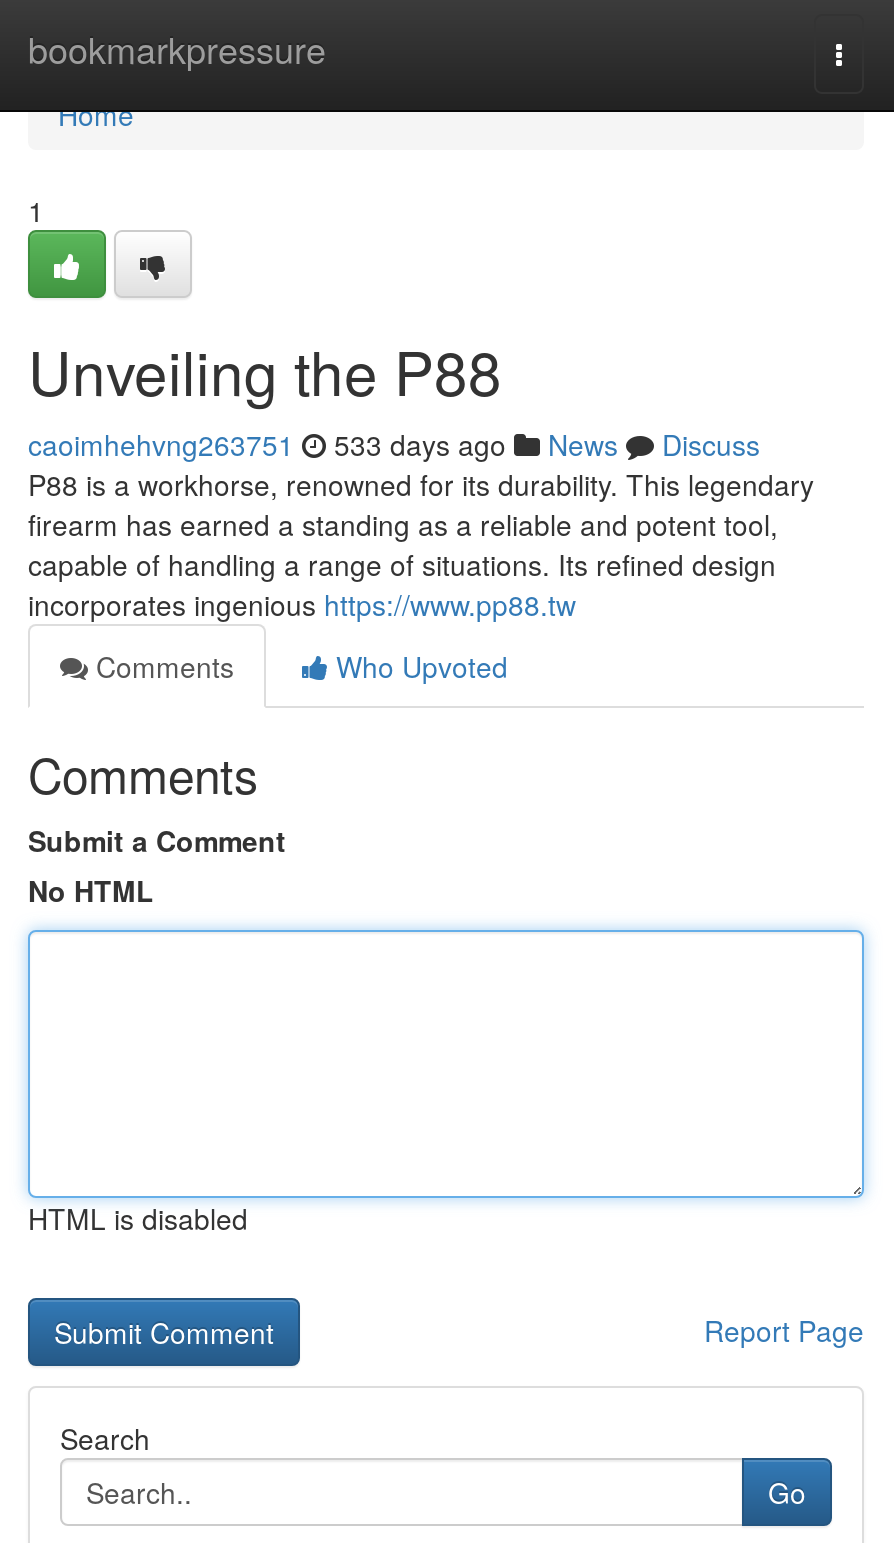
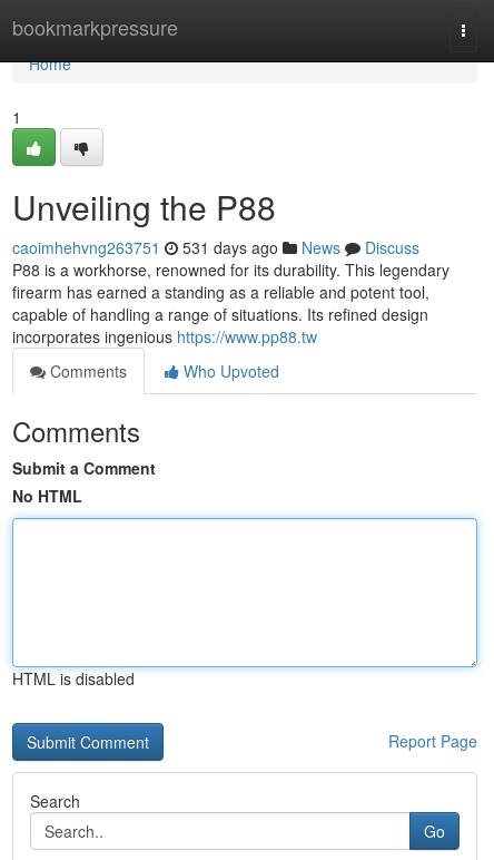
[28,424,760,464] caoimhehvng263751 533 days ago News Discuss -> [12,236,419,258] caoimhehvng263751 531 days ago News Discuss

